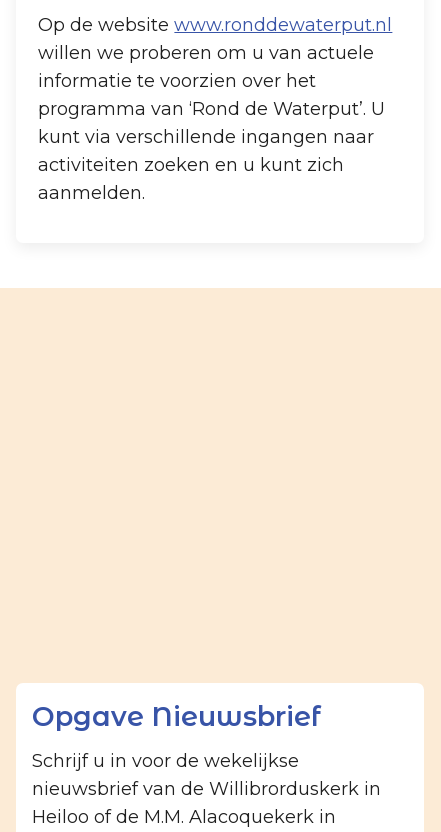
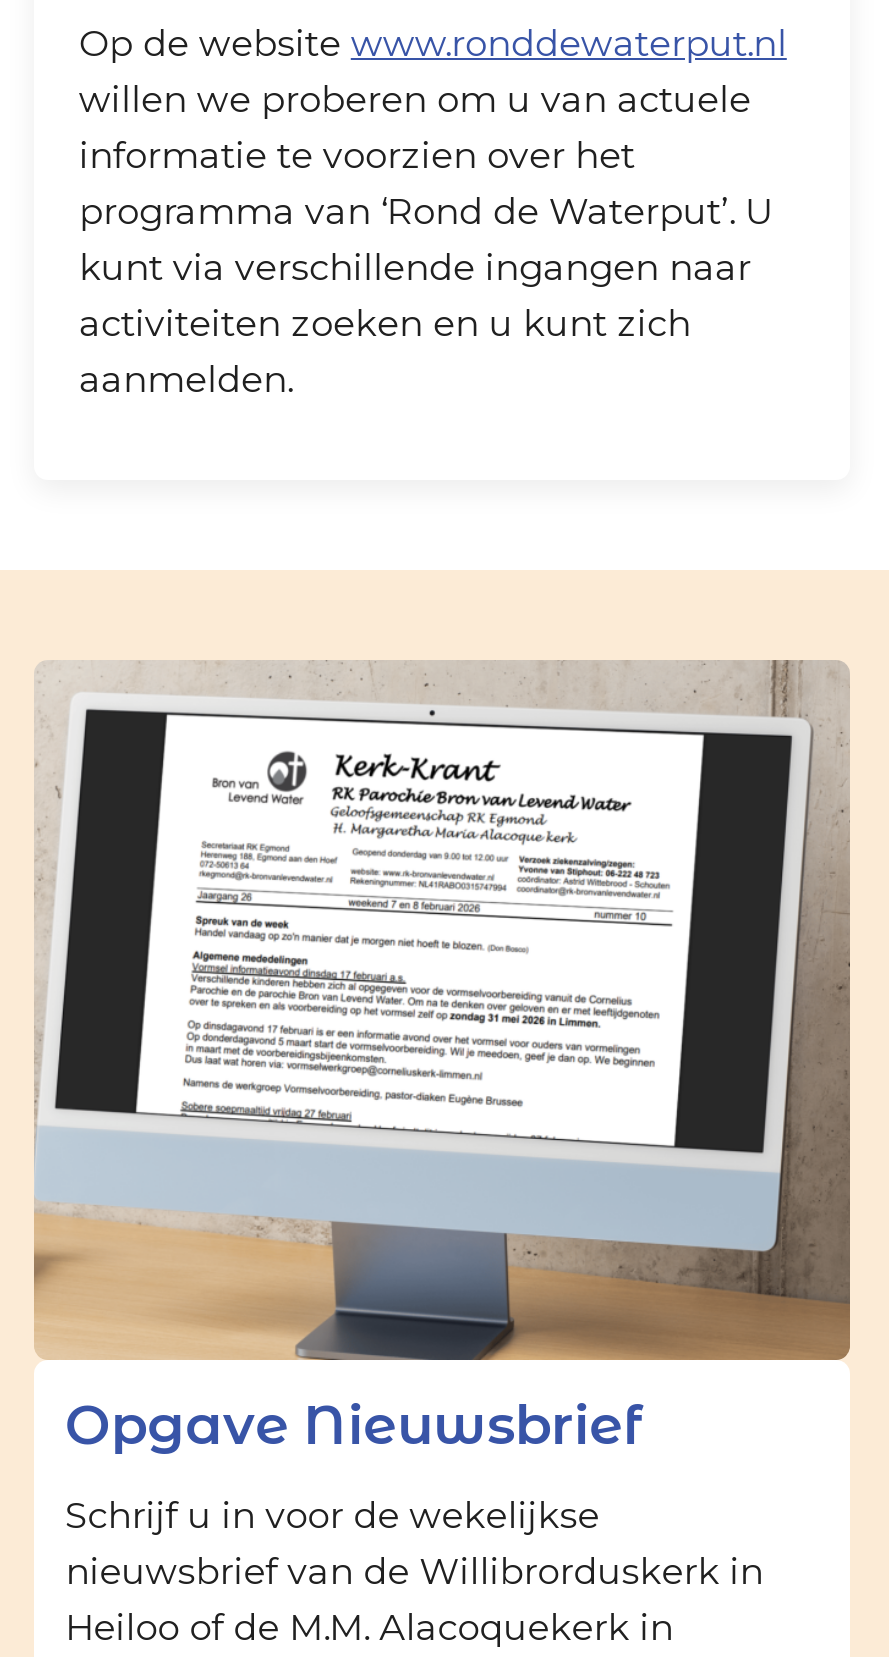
none -> [32,659,852,1363] [image]

